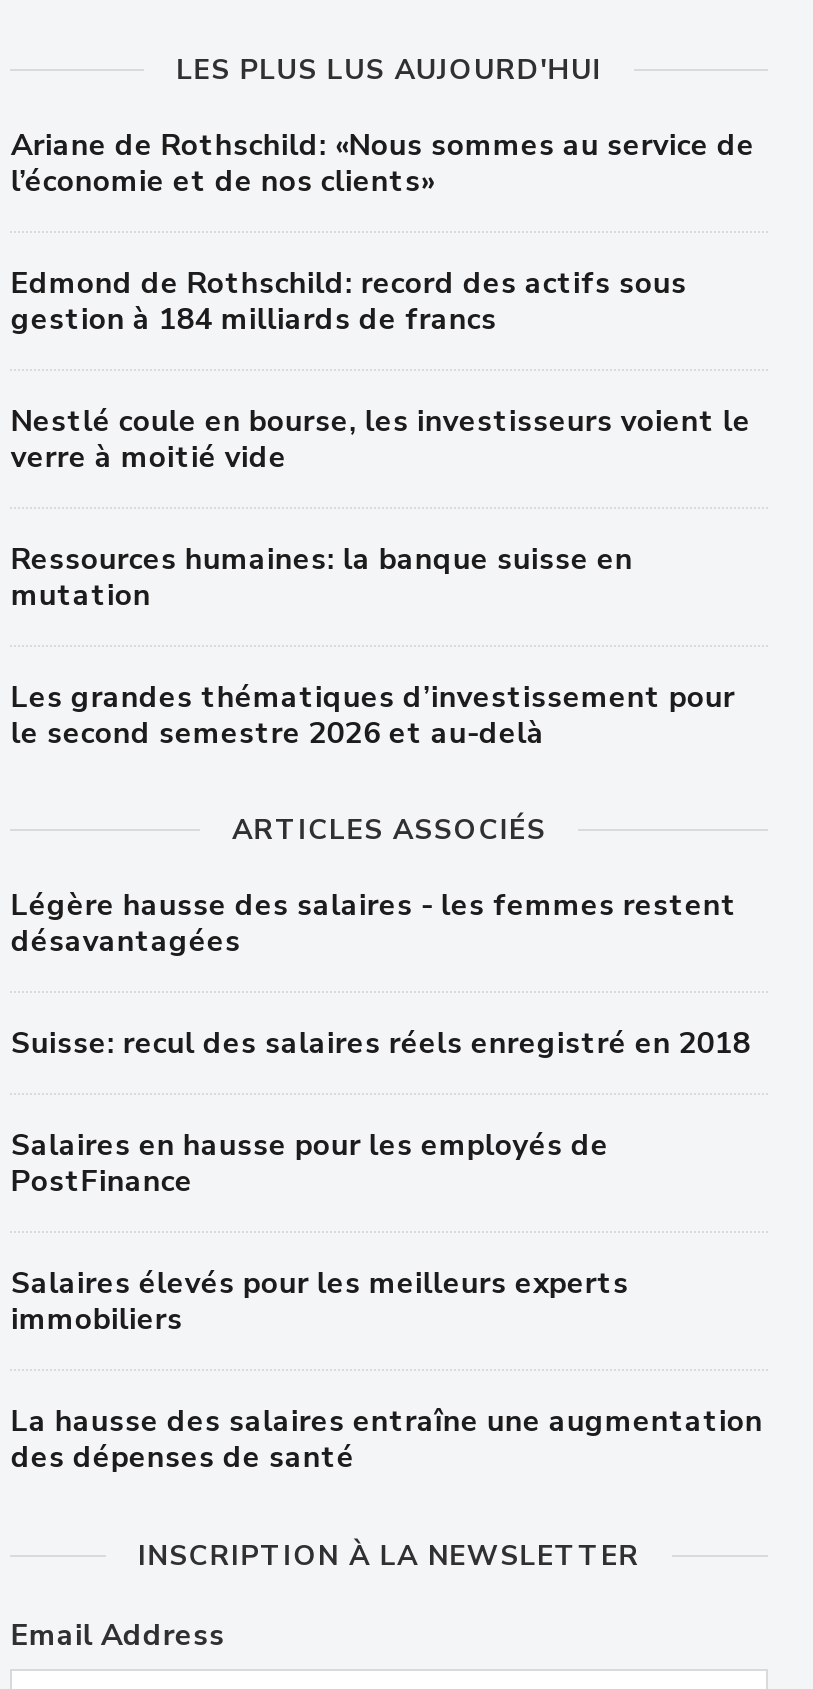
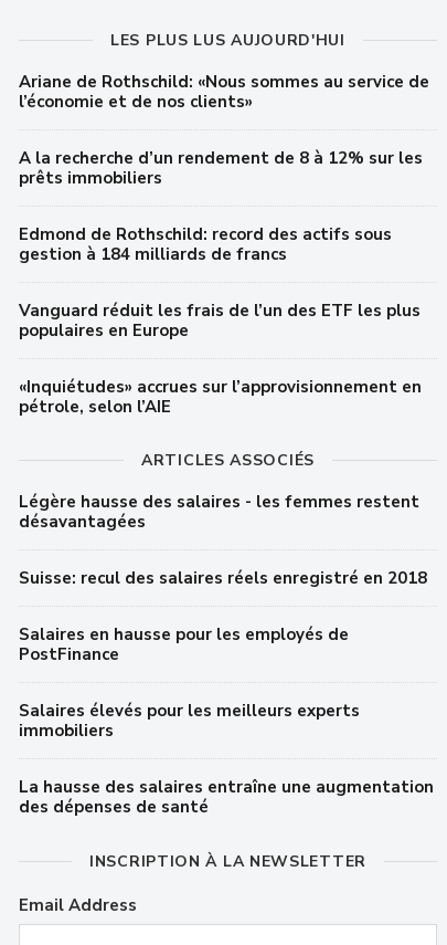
none -> [19,147,423,189] A la recherche d’un rendement de 8 à 12% sur les | prêts immobiliers
moved [11,262,687,338] -> [19,223,392,265]: Edmond de Rothschild: record des actifs sous | gestion à 184 milliards de francs
[11,400,751,752] Nestlé coule en bourse, les investisseurs voient le | verre à moitié vide | Ressources humaines: la banque suisse en | mutation | Les grandes thématiques d’investissement pour | le second semestre 2026 et au-delà -> [19,299,422,417] Vanguard réduit les frais de l’un des ETF les plus | populaires en Europe | «Inquiétudes» accrues sur l’approvisionnement en | pétrole, selon l’AIE

